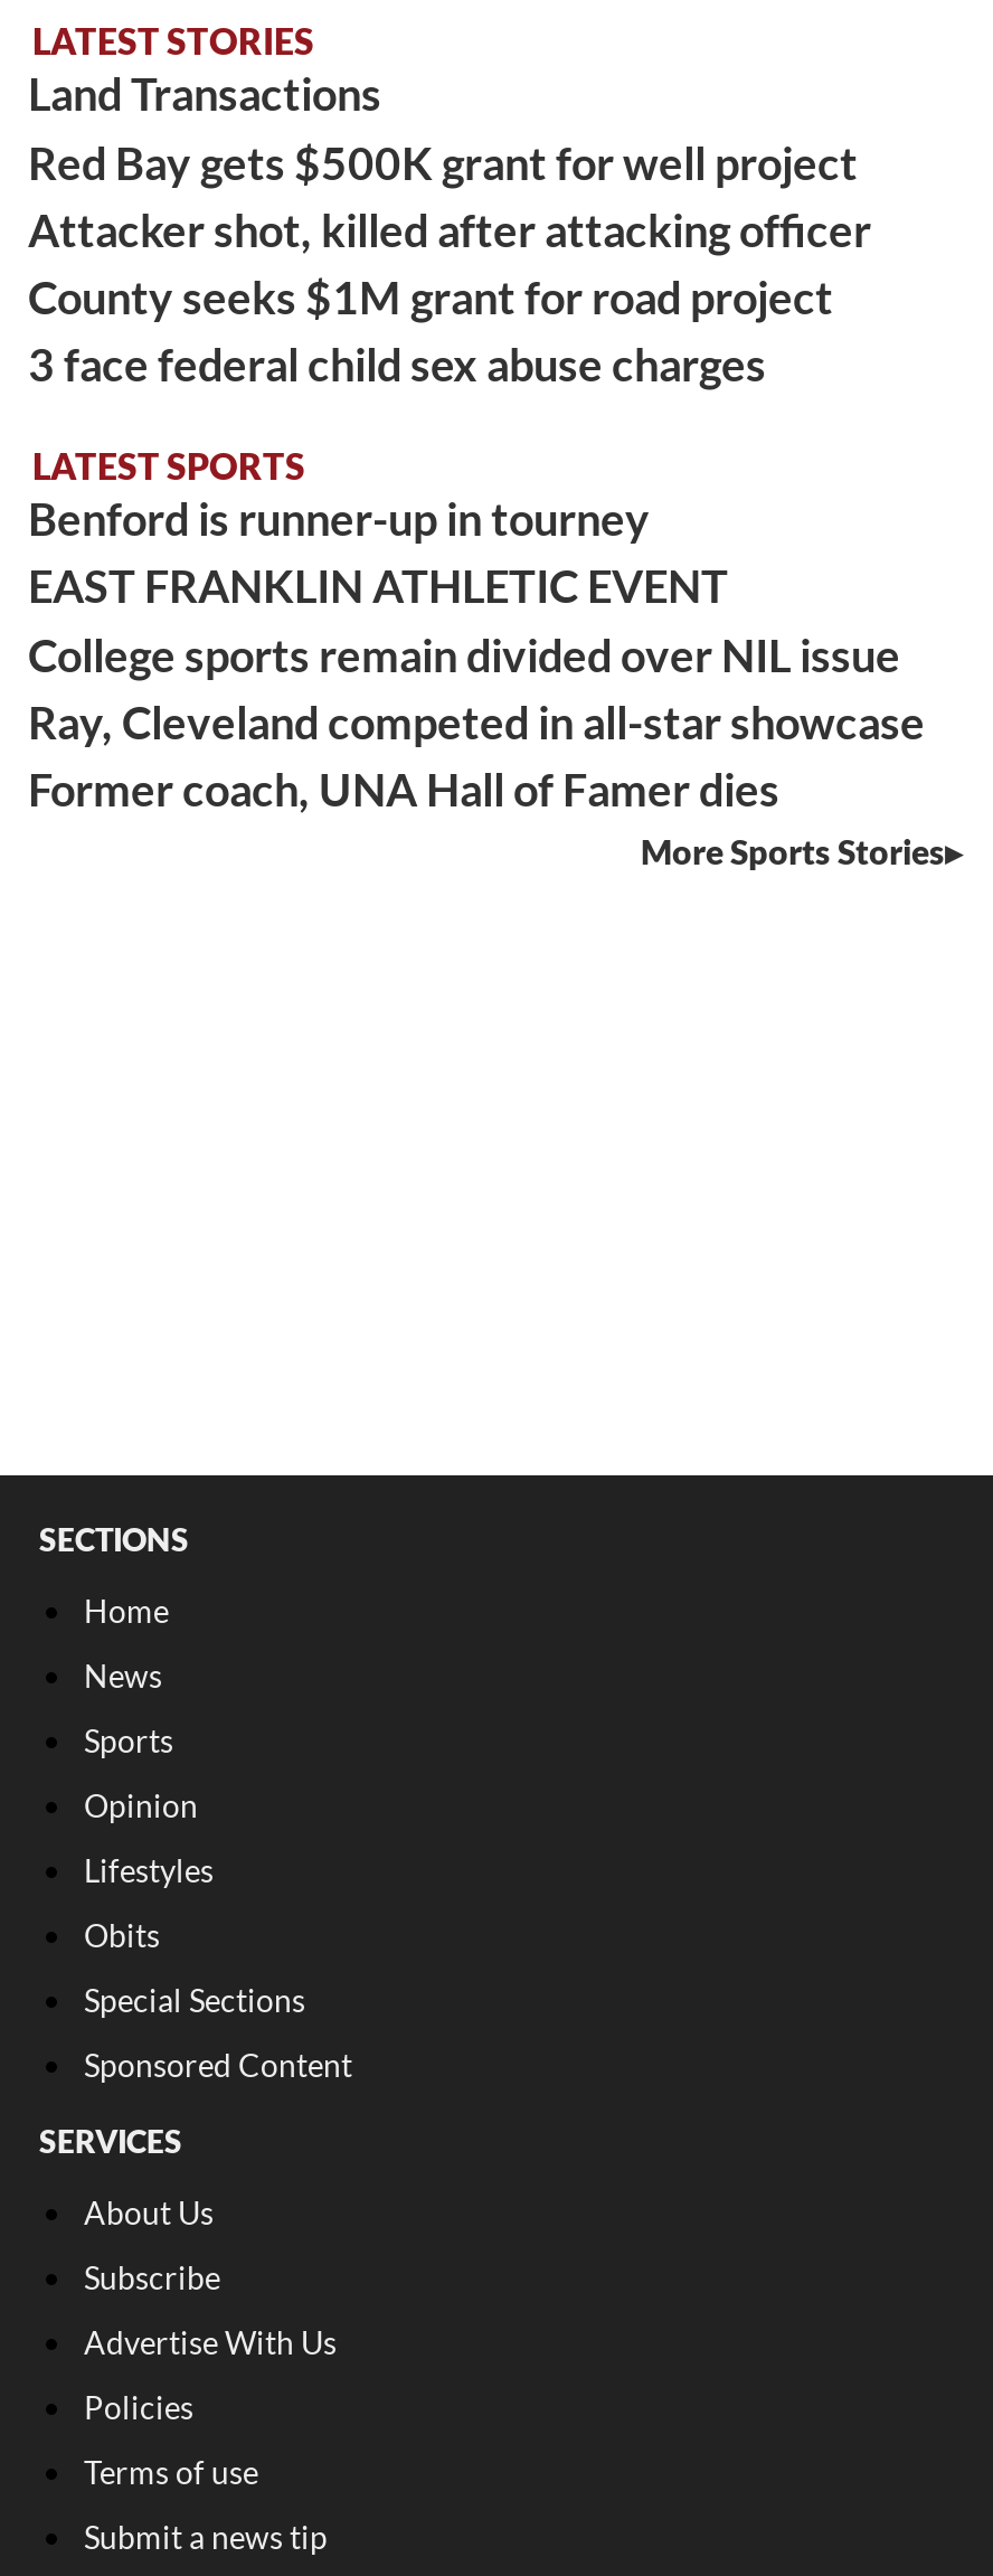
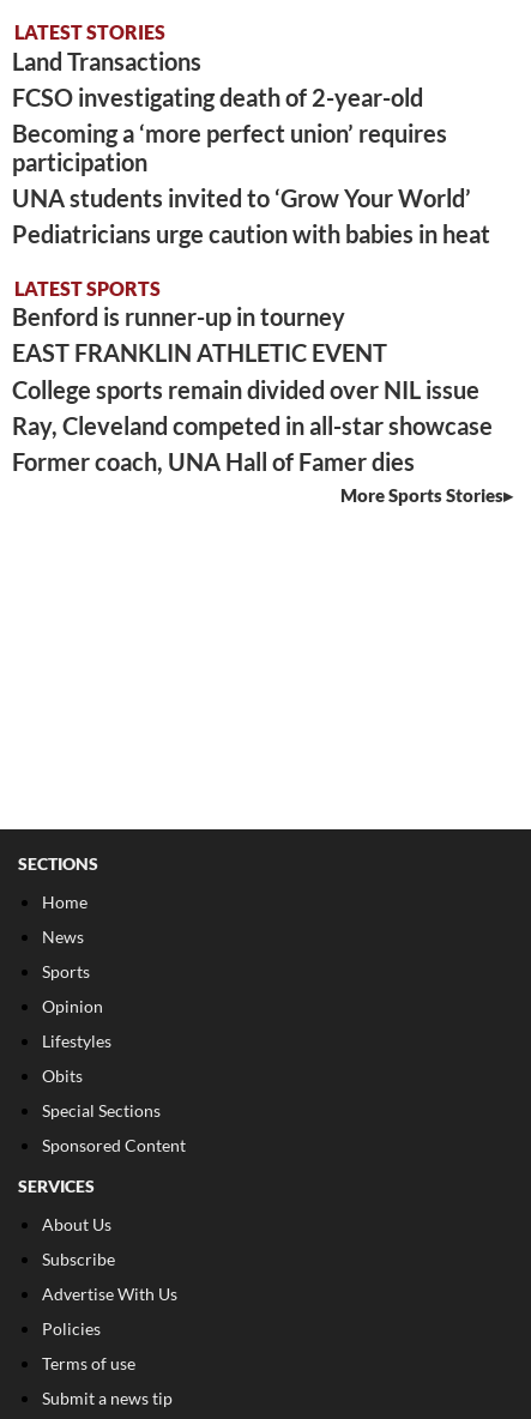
[28,135,871,391] Red Bay gets $500K grant for well project | Attacker shot, killed after attacking officer | County seeks $1M grant for road project | 3 face federal child sex abuse charges -> [12,82,490,249] FCSO investigating death of 2-year-old | Becoming a ‘more perfect union’ requires | participation | UNA students invited to ‘Grow Your World’ | Pediatricians urge caution with babies in heat

